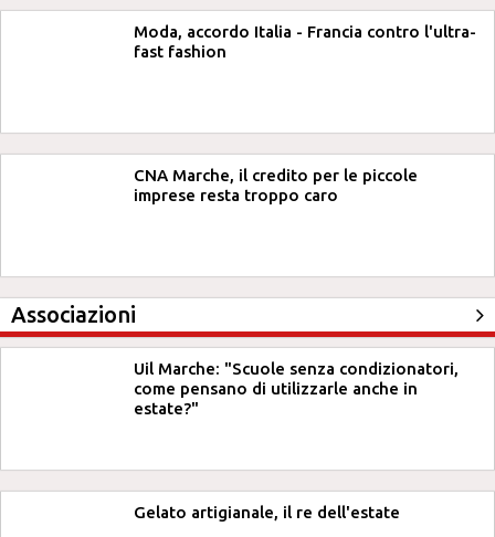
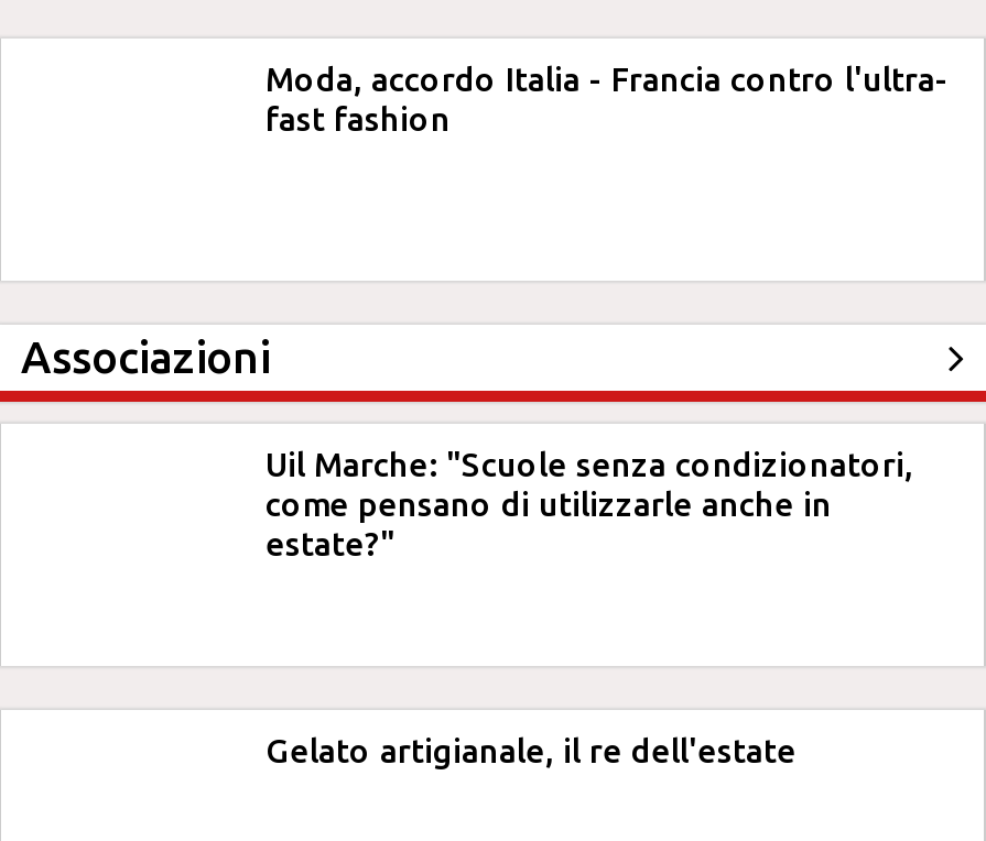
[134,166,418,204] CNA Marche, il credito per le piccole | imprese resta troppo caro -> none

